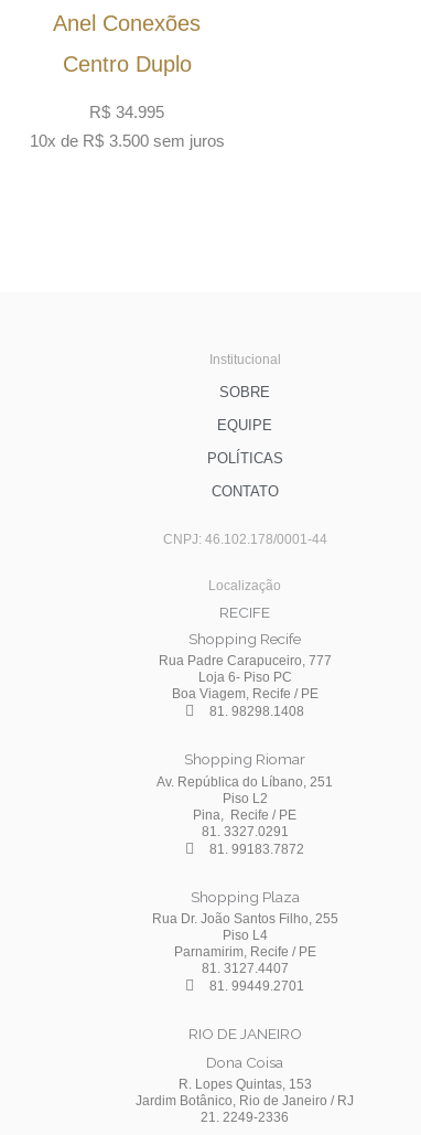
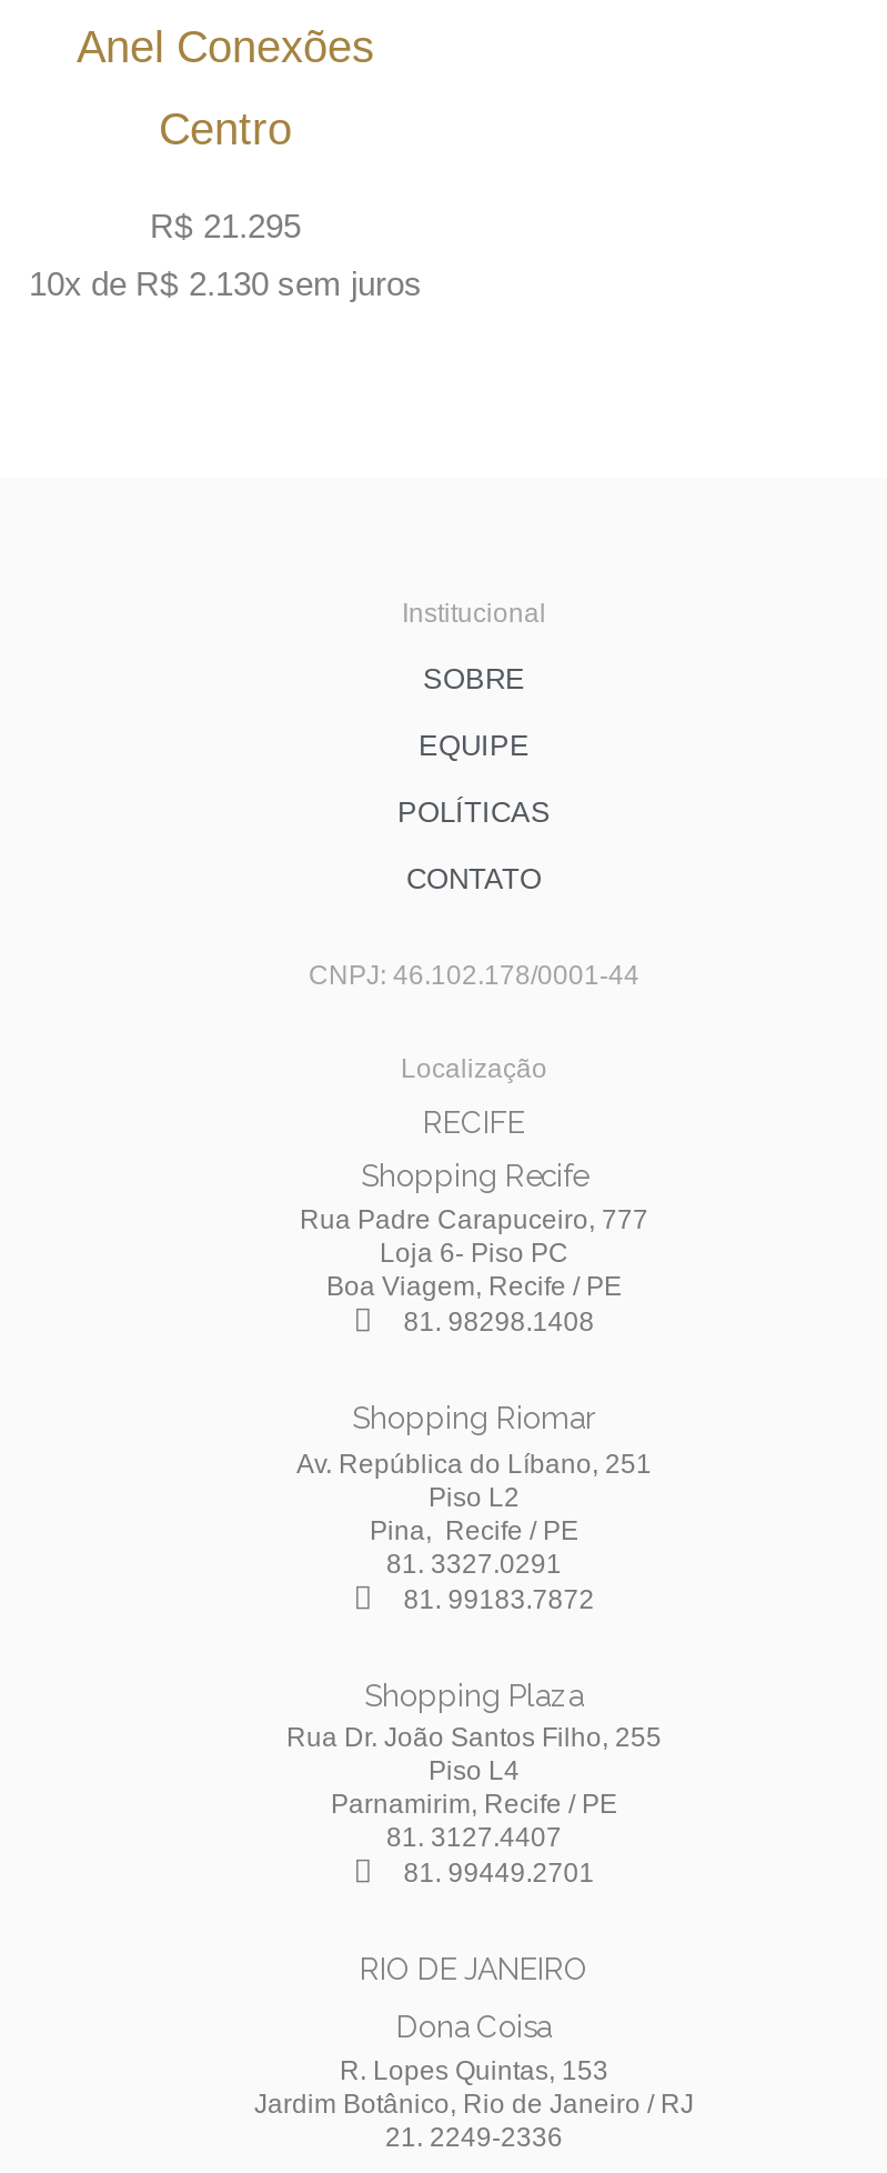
[62,51,191,76] Centro Duplo -> [159,104,292,152] Centro
[89,102,164,121] R$ 34.995 -> [150,206,301,244] R$ 21.295
[29,131,224,150] 10x de R$ 3.500 sem juros -> [29,265,422,302] 10x de R$ 2.130 sem juros

